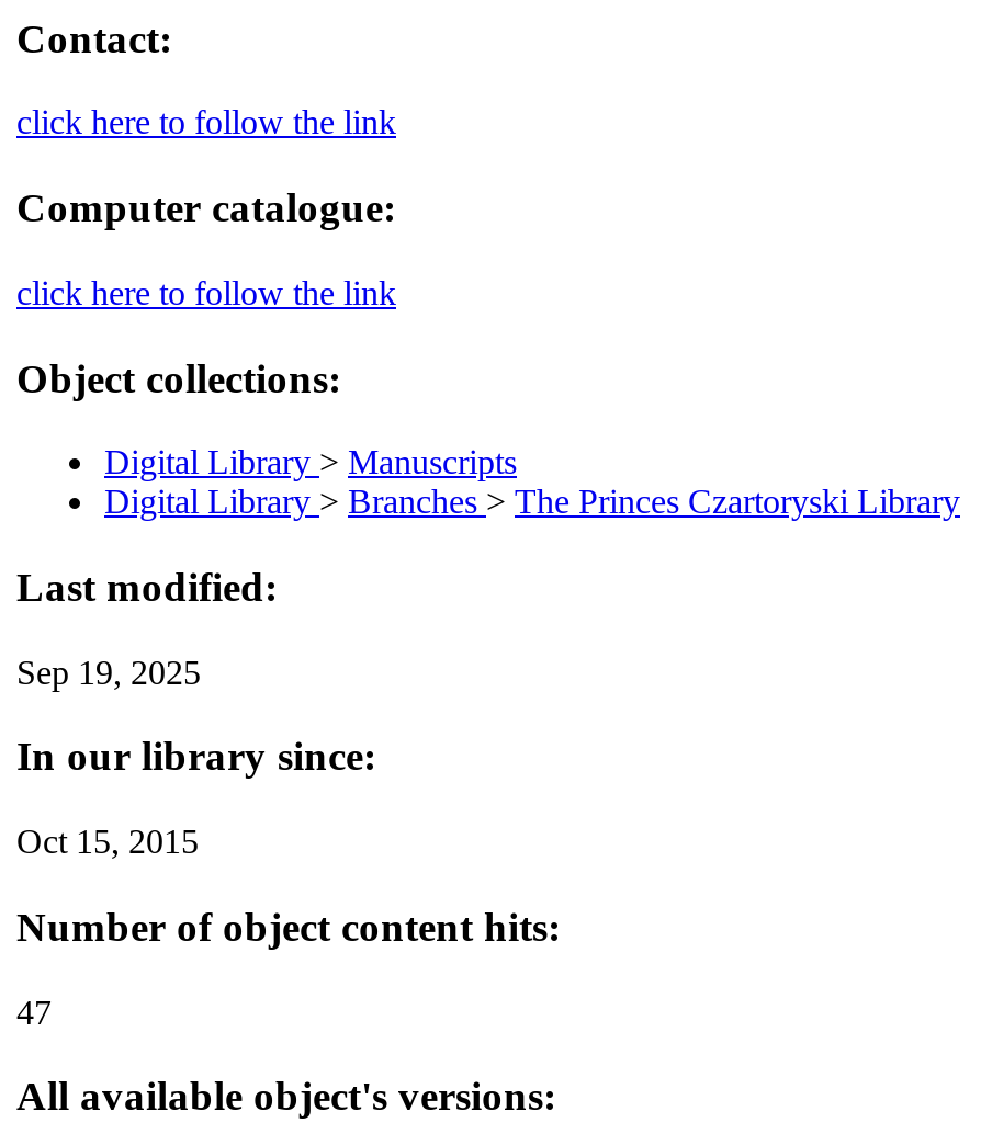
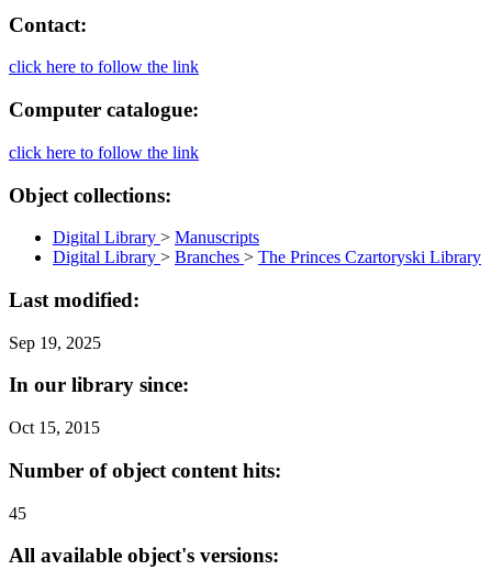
[16,993,52,1030] 47 -> [9,503,26,522] 45

